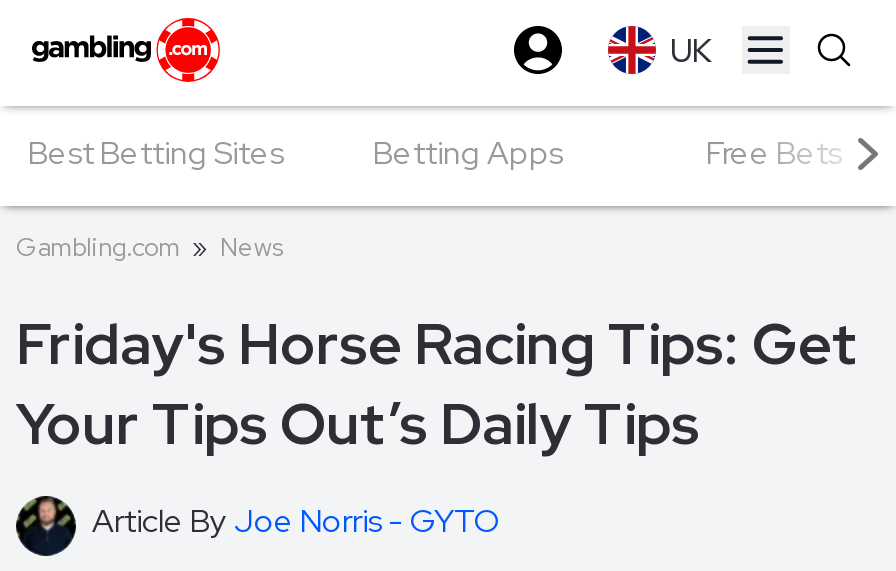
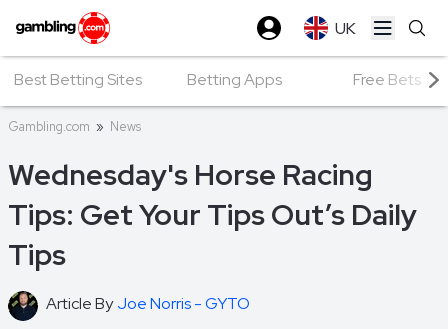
[16,305,858,461] Friday's Horse Racing Tips: Get | Your Tips Out’s Daily Tips -> [8,155,417,273] Wednesday's Horse Racing | Tips: Get Your Tips Out’s Daily | Tips

